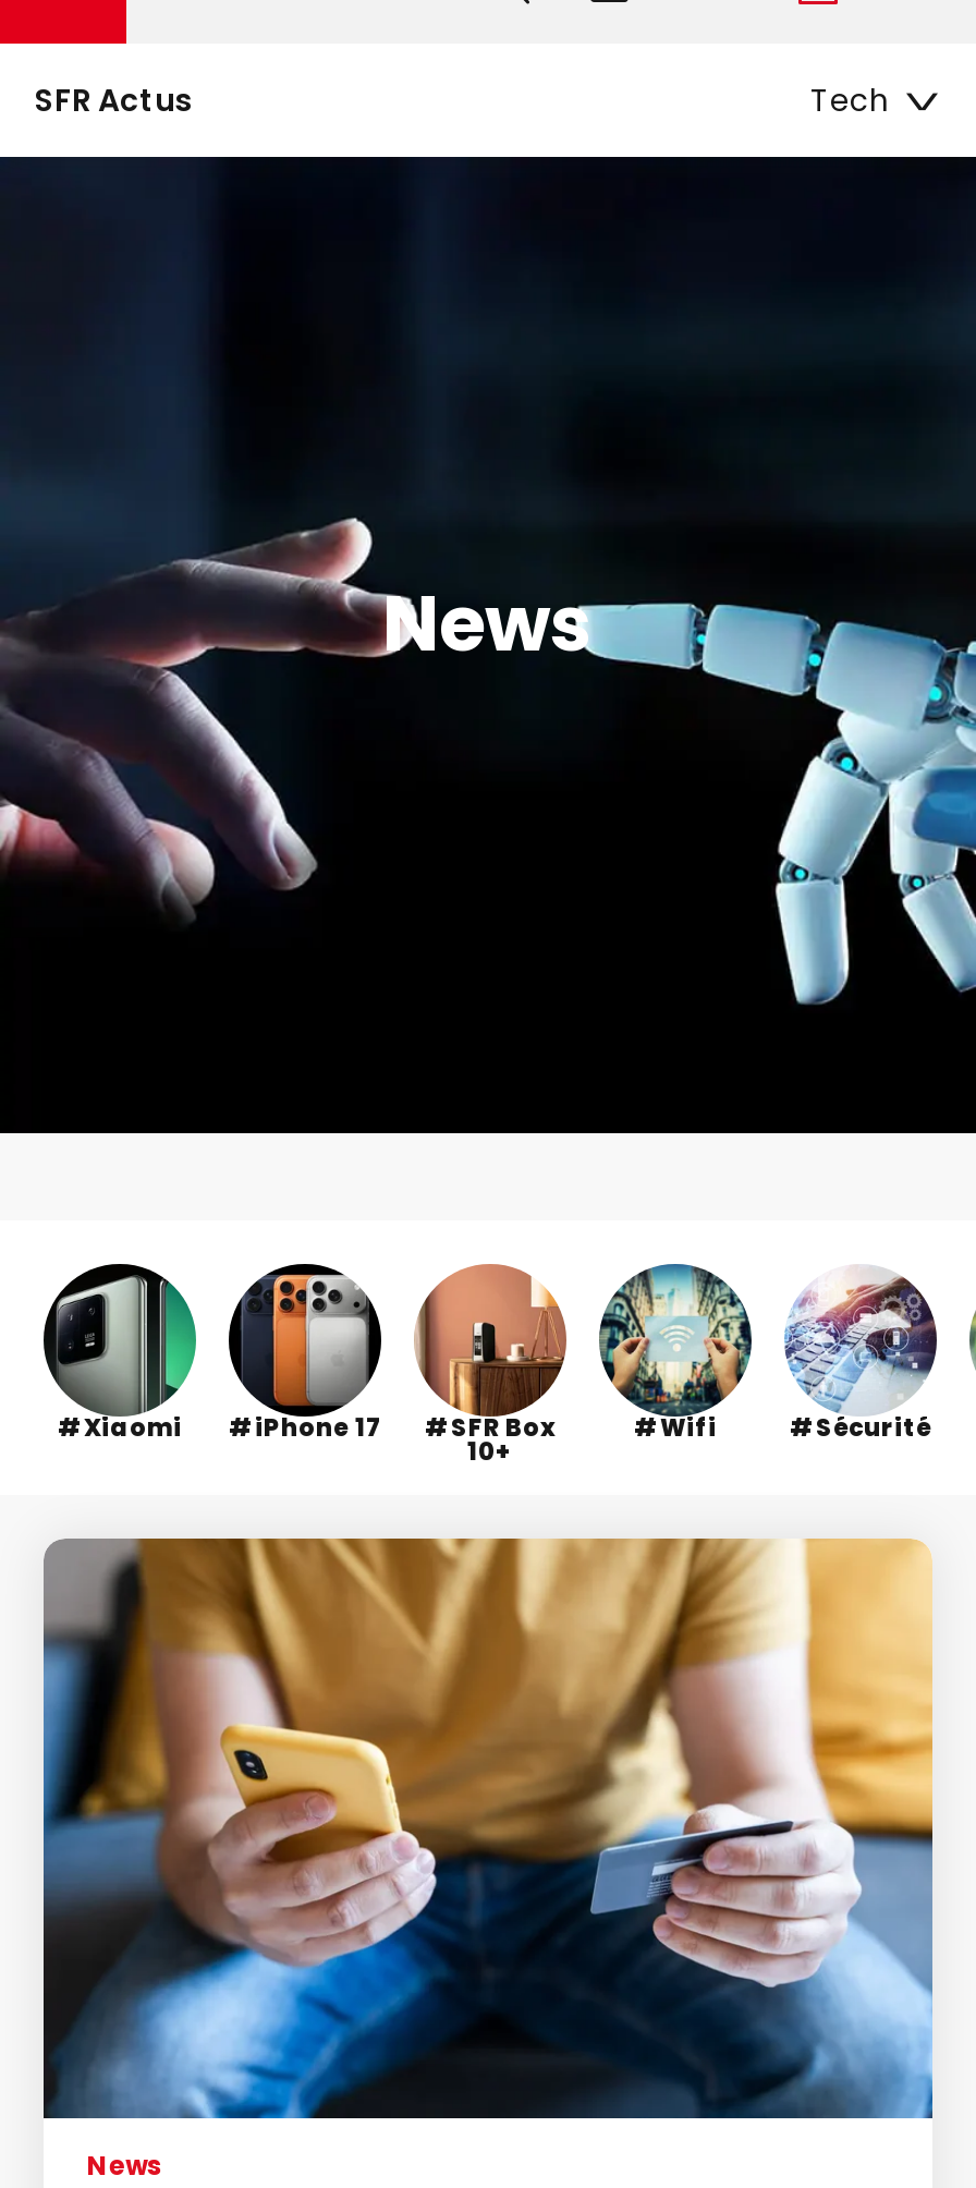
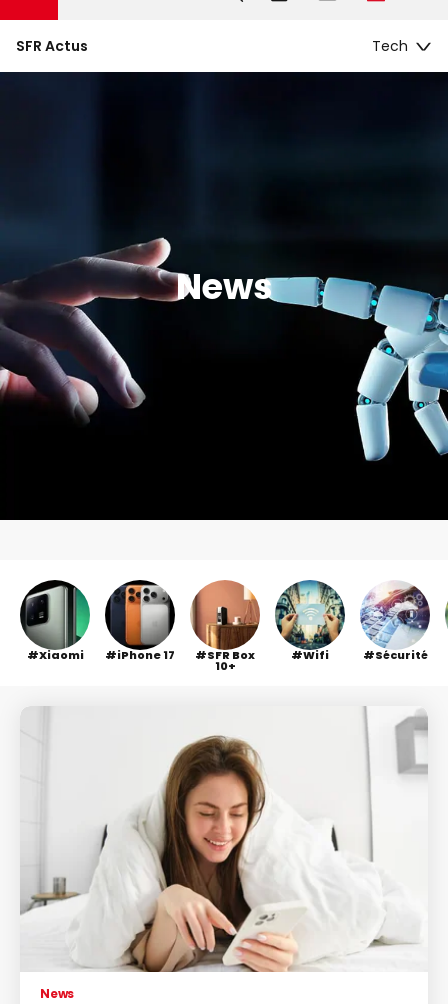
[41,1536,935,2120] [image] -> [20,706,428,973] [image]

